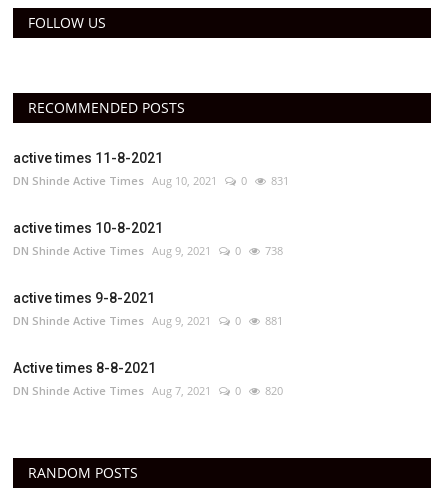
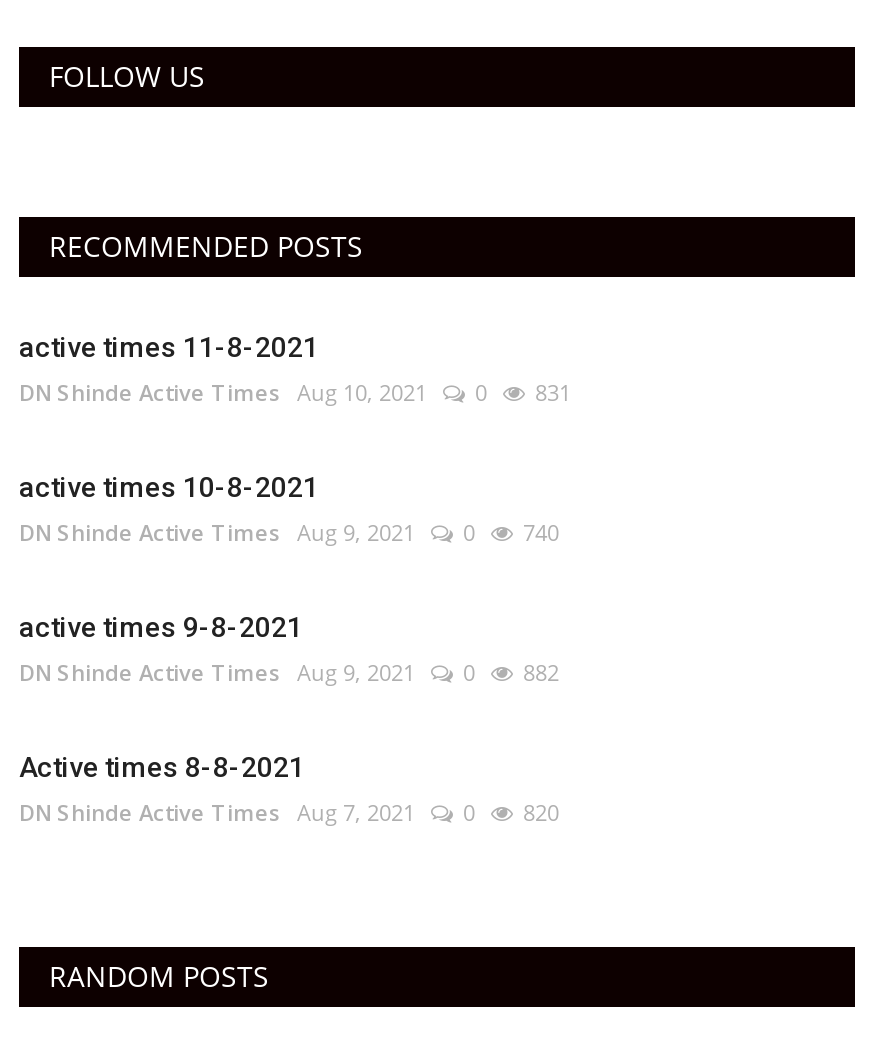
[13,243,283,258] DN Shinde Active Times Aug 9, 2021 0 738 -> [19,517,559,547] DN Shinde Active Times Aug 9, 2021 0 740
[13,313,283,328] DN Shinde Active Times Aug 9, 2021 0 881 -> [19,657,559,687] DN Shinde Active Times Aug 9, 2021 0 882

